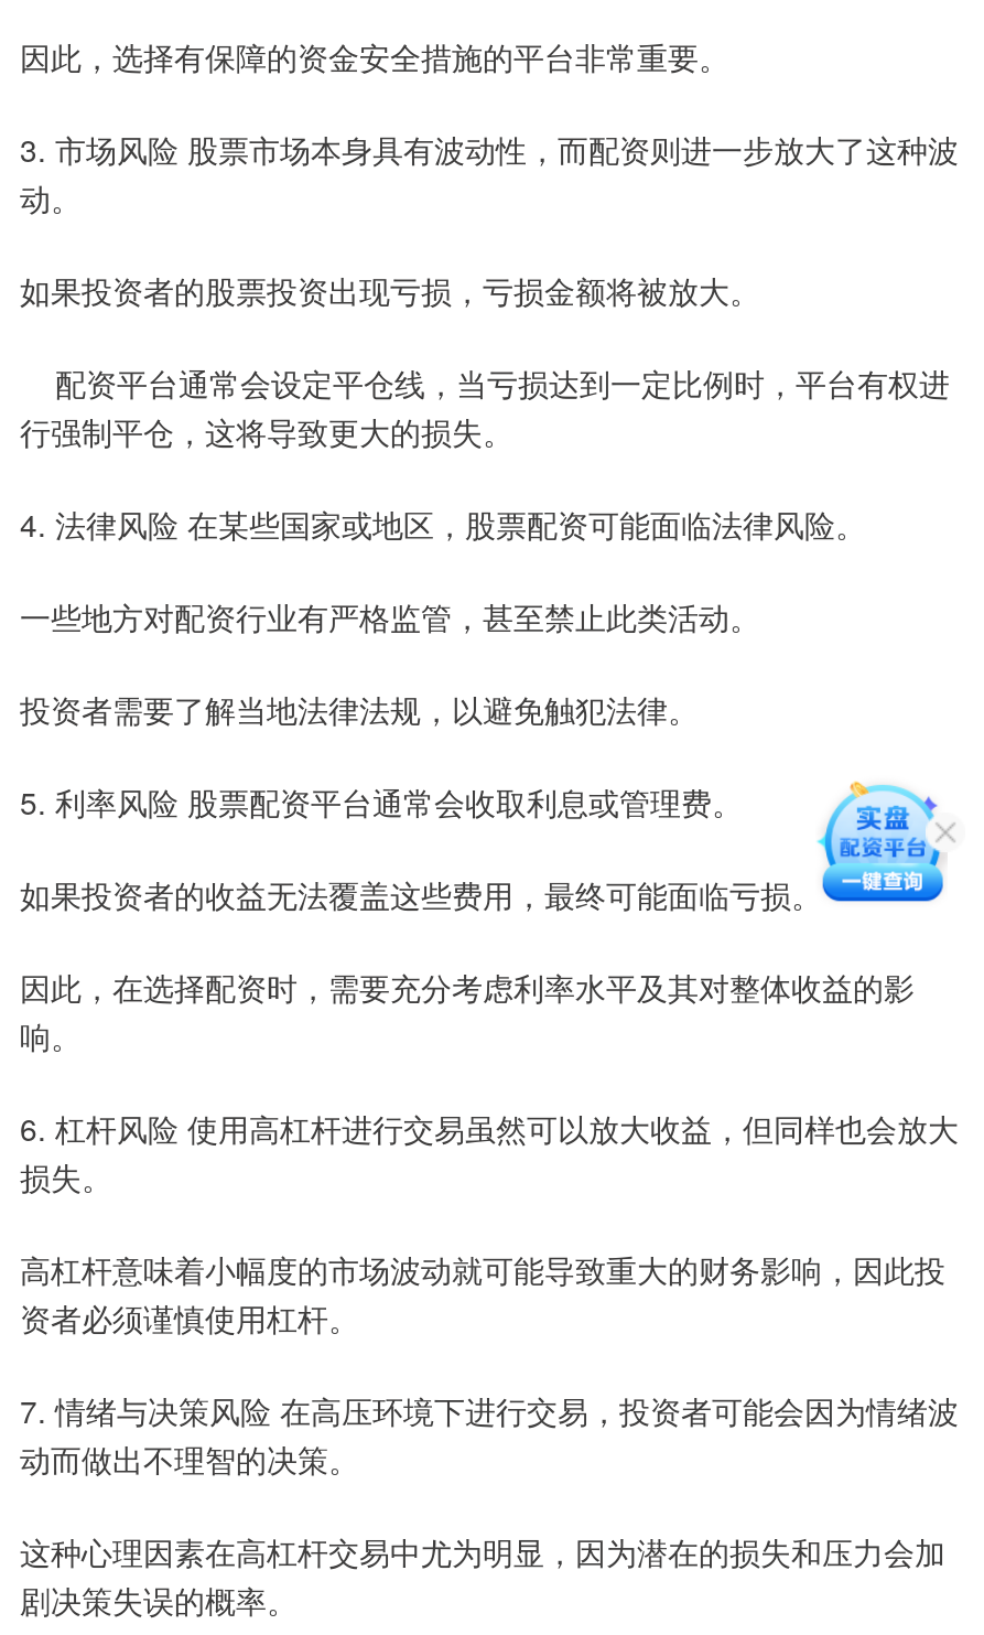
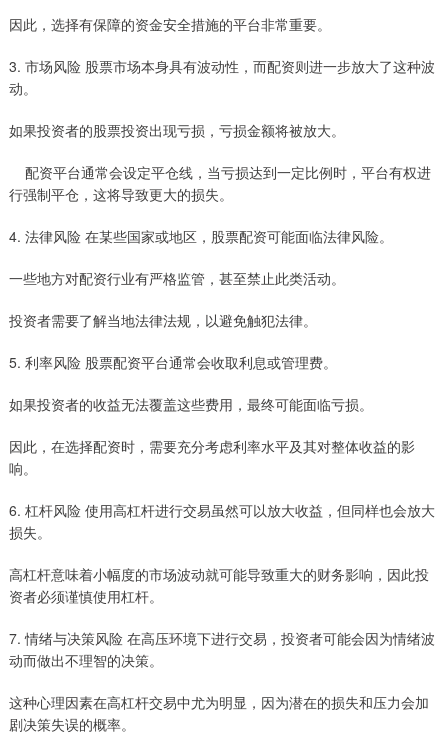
[815,779,956,905] [image] -> none

